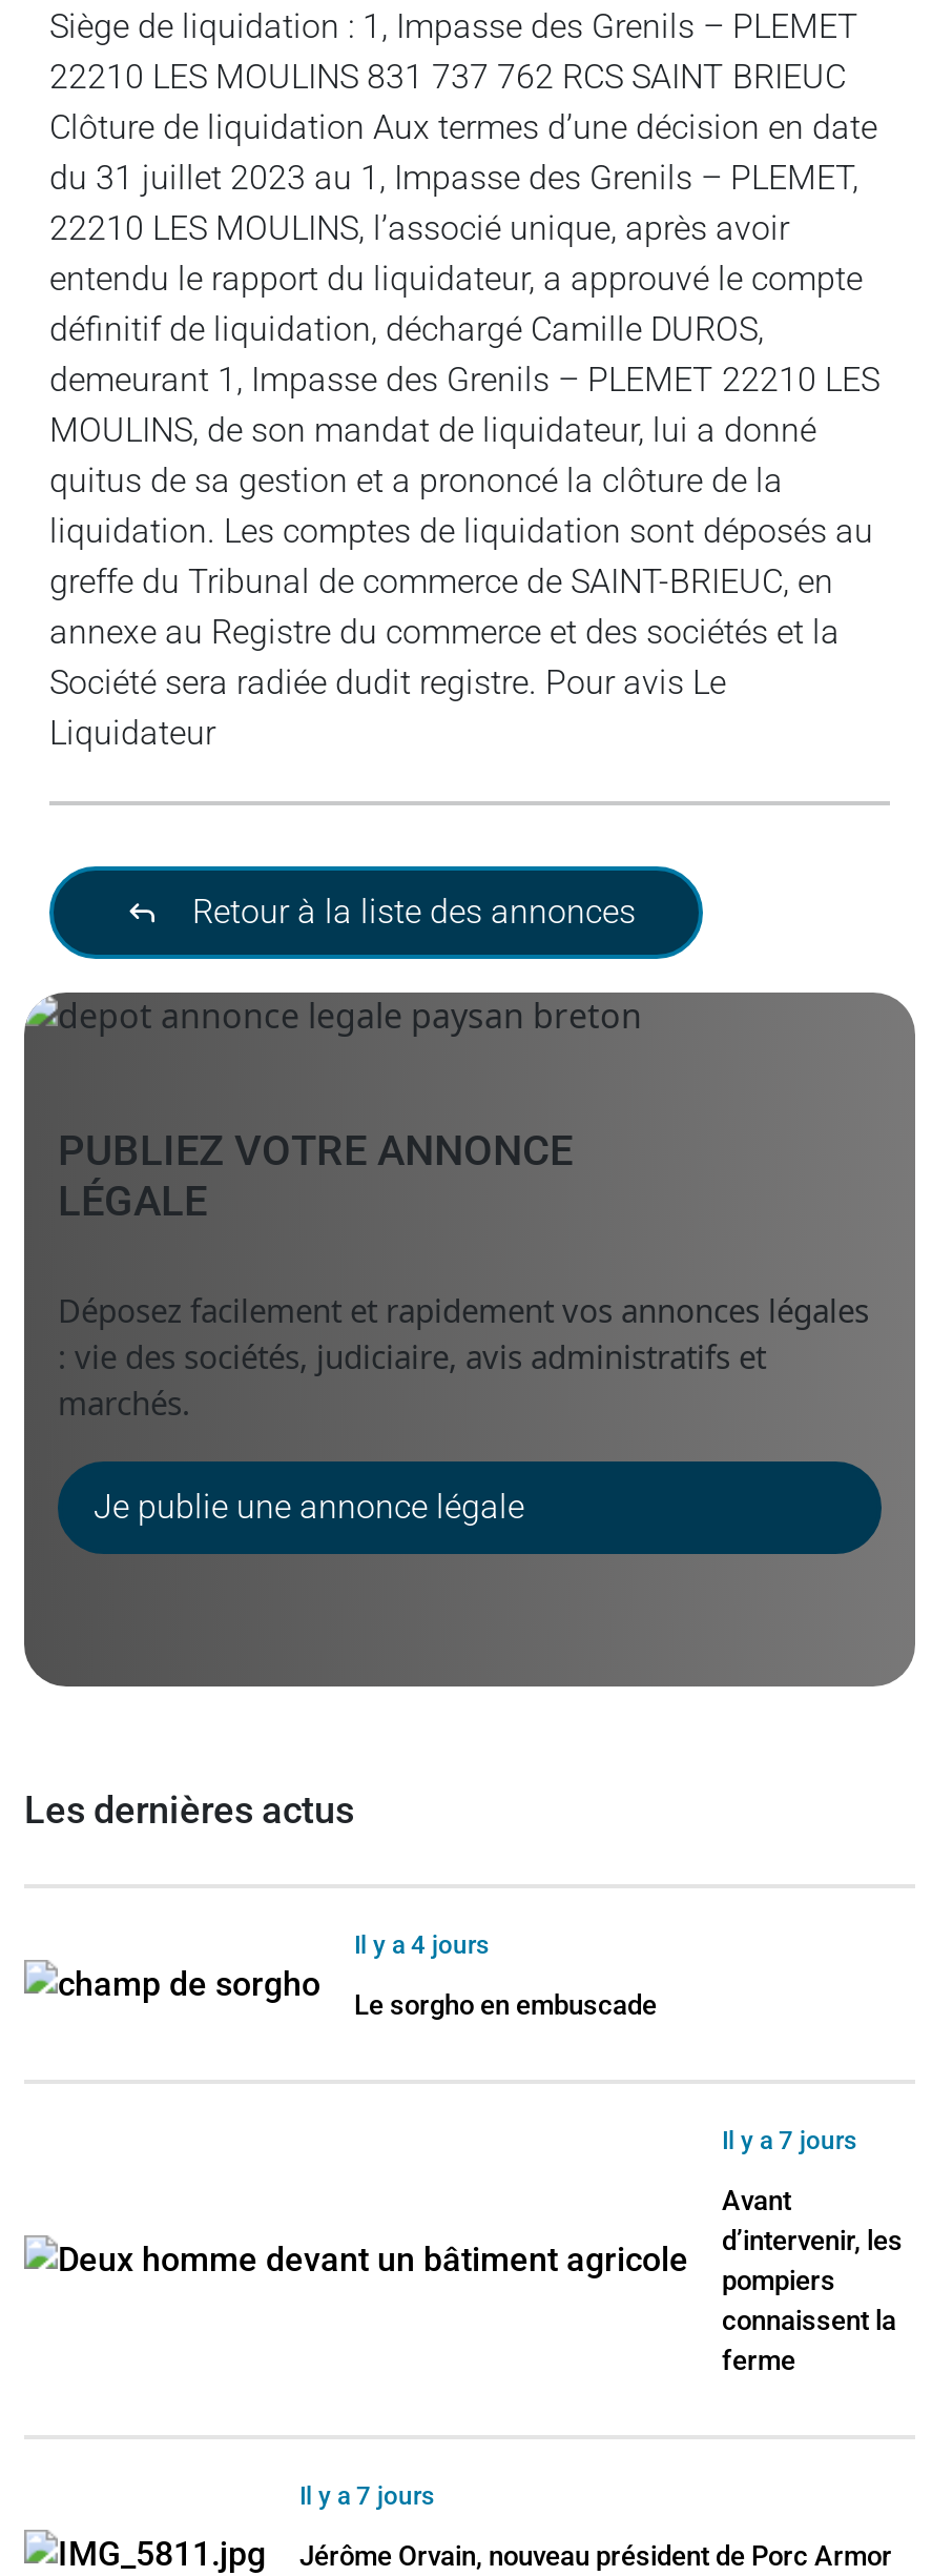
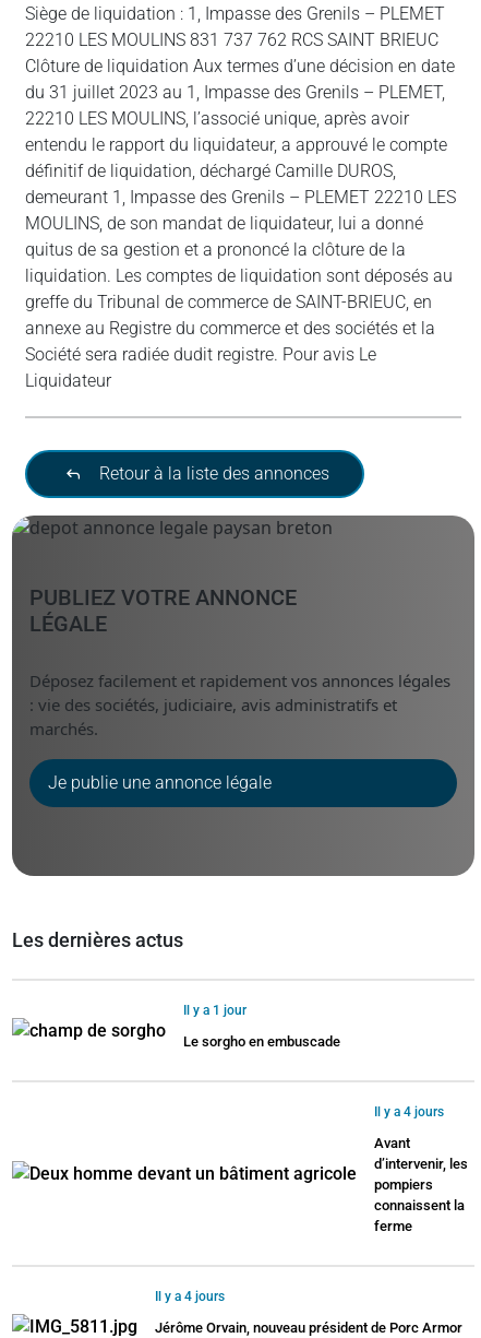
[354,1930,489,1959] Il y a 4 jours -> [183,1002,246,1018] Il y a 1 jour
[722,2125,856,2155] Il y a 7 jours -> [374,1104,444,1119] Il y a 4 jours
[299,2481,434,2510] Il y a 7 jours -> [155,1289,225,1304] Il y a 4 jours

